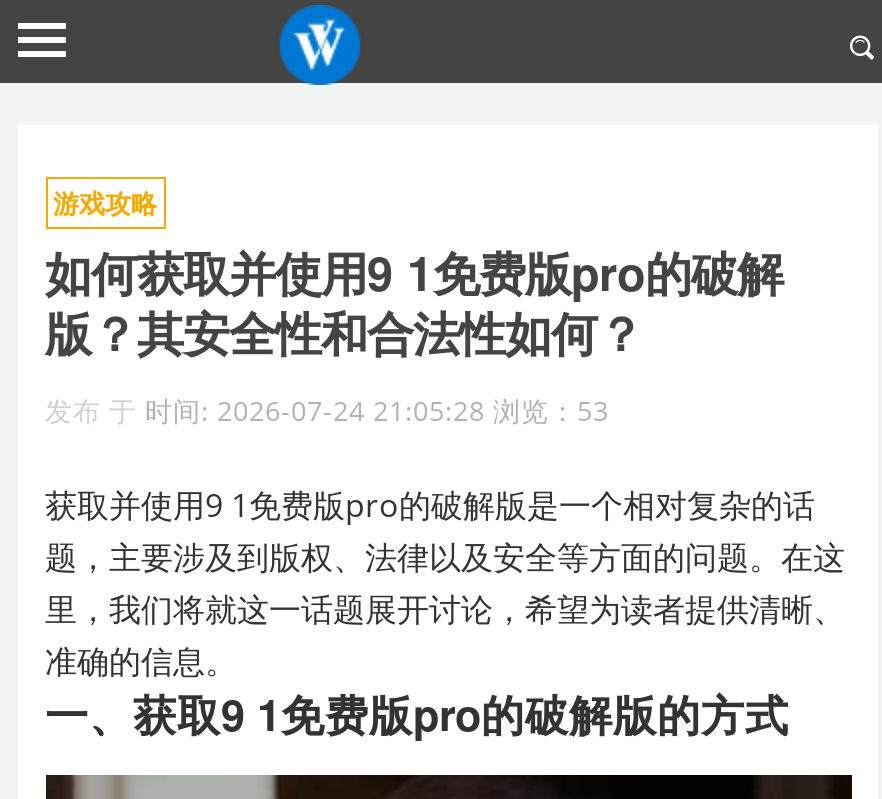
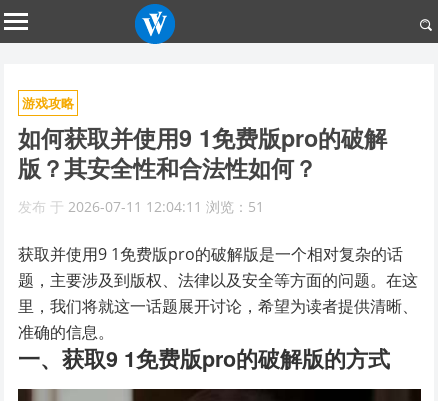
[45,393,609,429] 发布于时间: 2026-07-24 21:05:28浏览：53 -> [17,198,263,216] 发布于2026-07-11 12:04:11浏览：51

